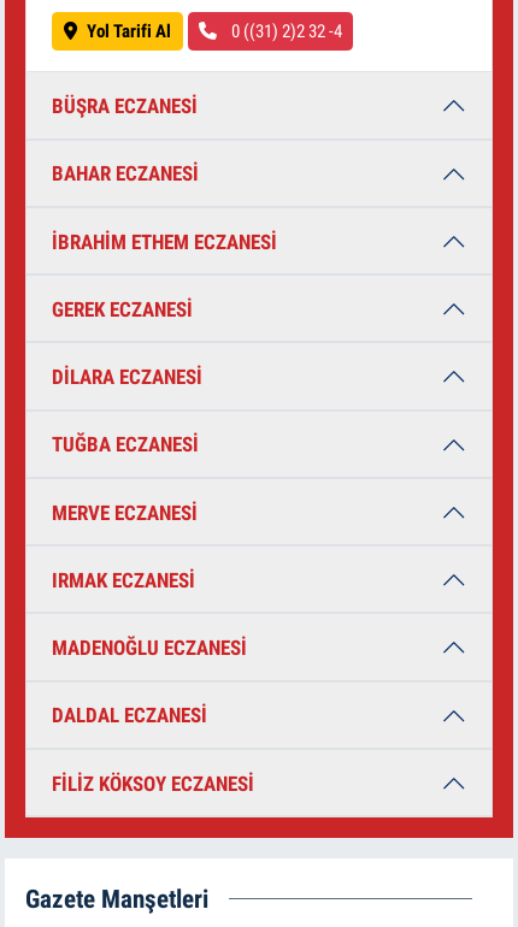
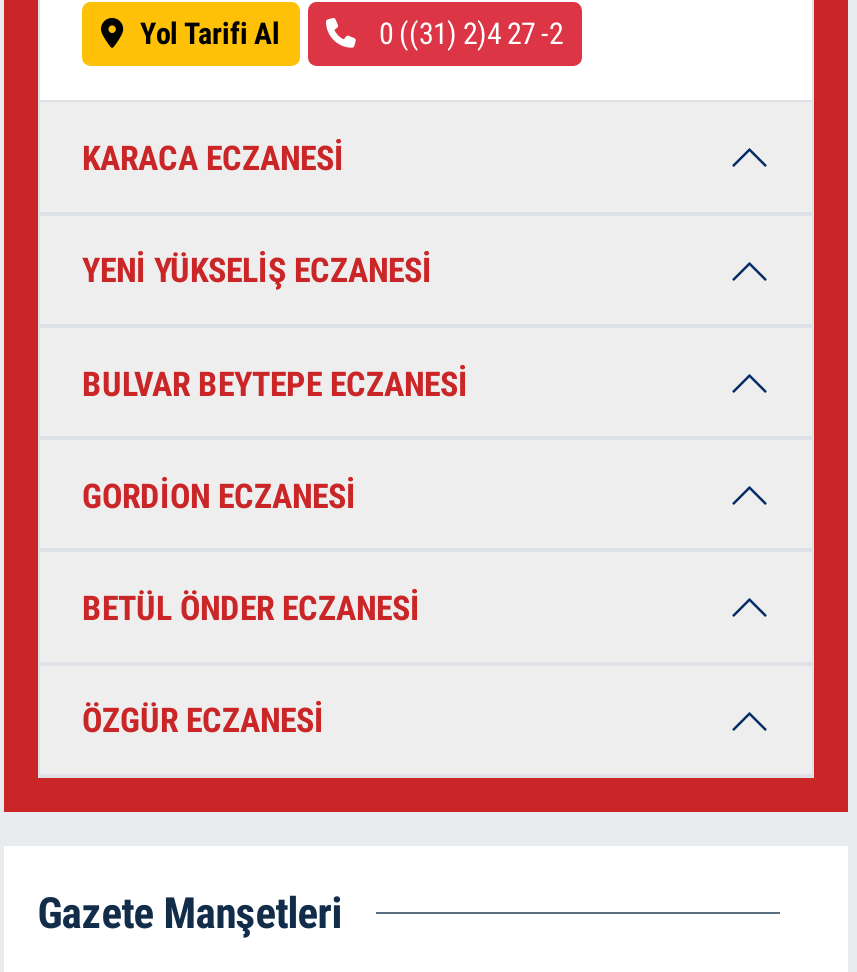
[52,21,342,795] 0 ((31) 2)2 32 -4 | BÜŞRA ECZANESİ | BAHAR ECZANESİ | İBRAHİM ETHEM ECZANESİ | GEREK ECZANESİ | DİLARA ECZANESİ | TUĞBA ECZANESİ | MERVE ECZANESİ | IRMAK ECZANESİ | MADENOĞLU ECZANESİ | DALDAL ECZANESİ | FİLİZ KÖKSOY ECZANESİ -> [82,16,563,741] 0 ((31) 2)4 27 -2 | KARACA ECZANESİ | YENİ YÜKSELİŞ ECZANESİ | BULVAR BEYTEPE ECZANESİ | GORDİON ECZANESİ | BETÜL ÖNDER ECZANESİ | ÖZGÜR ECZANESİ

